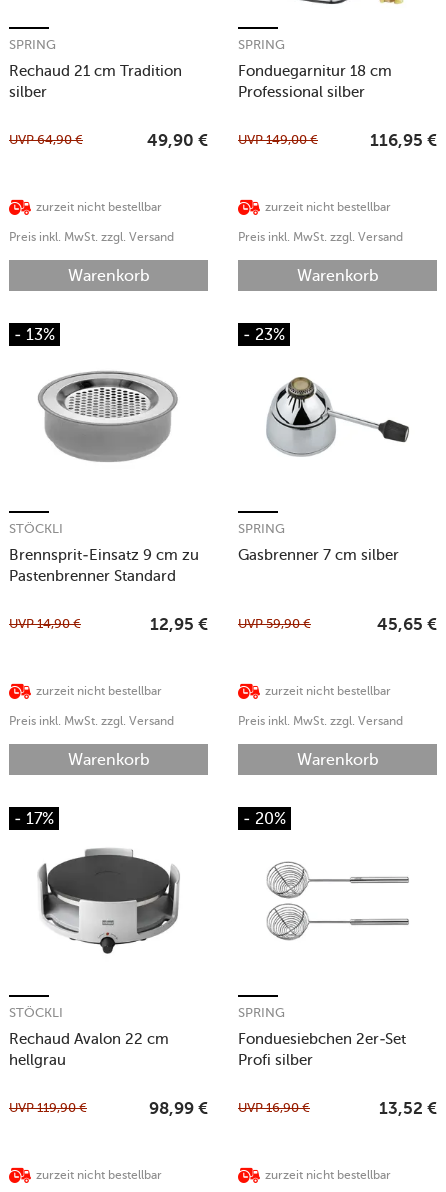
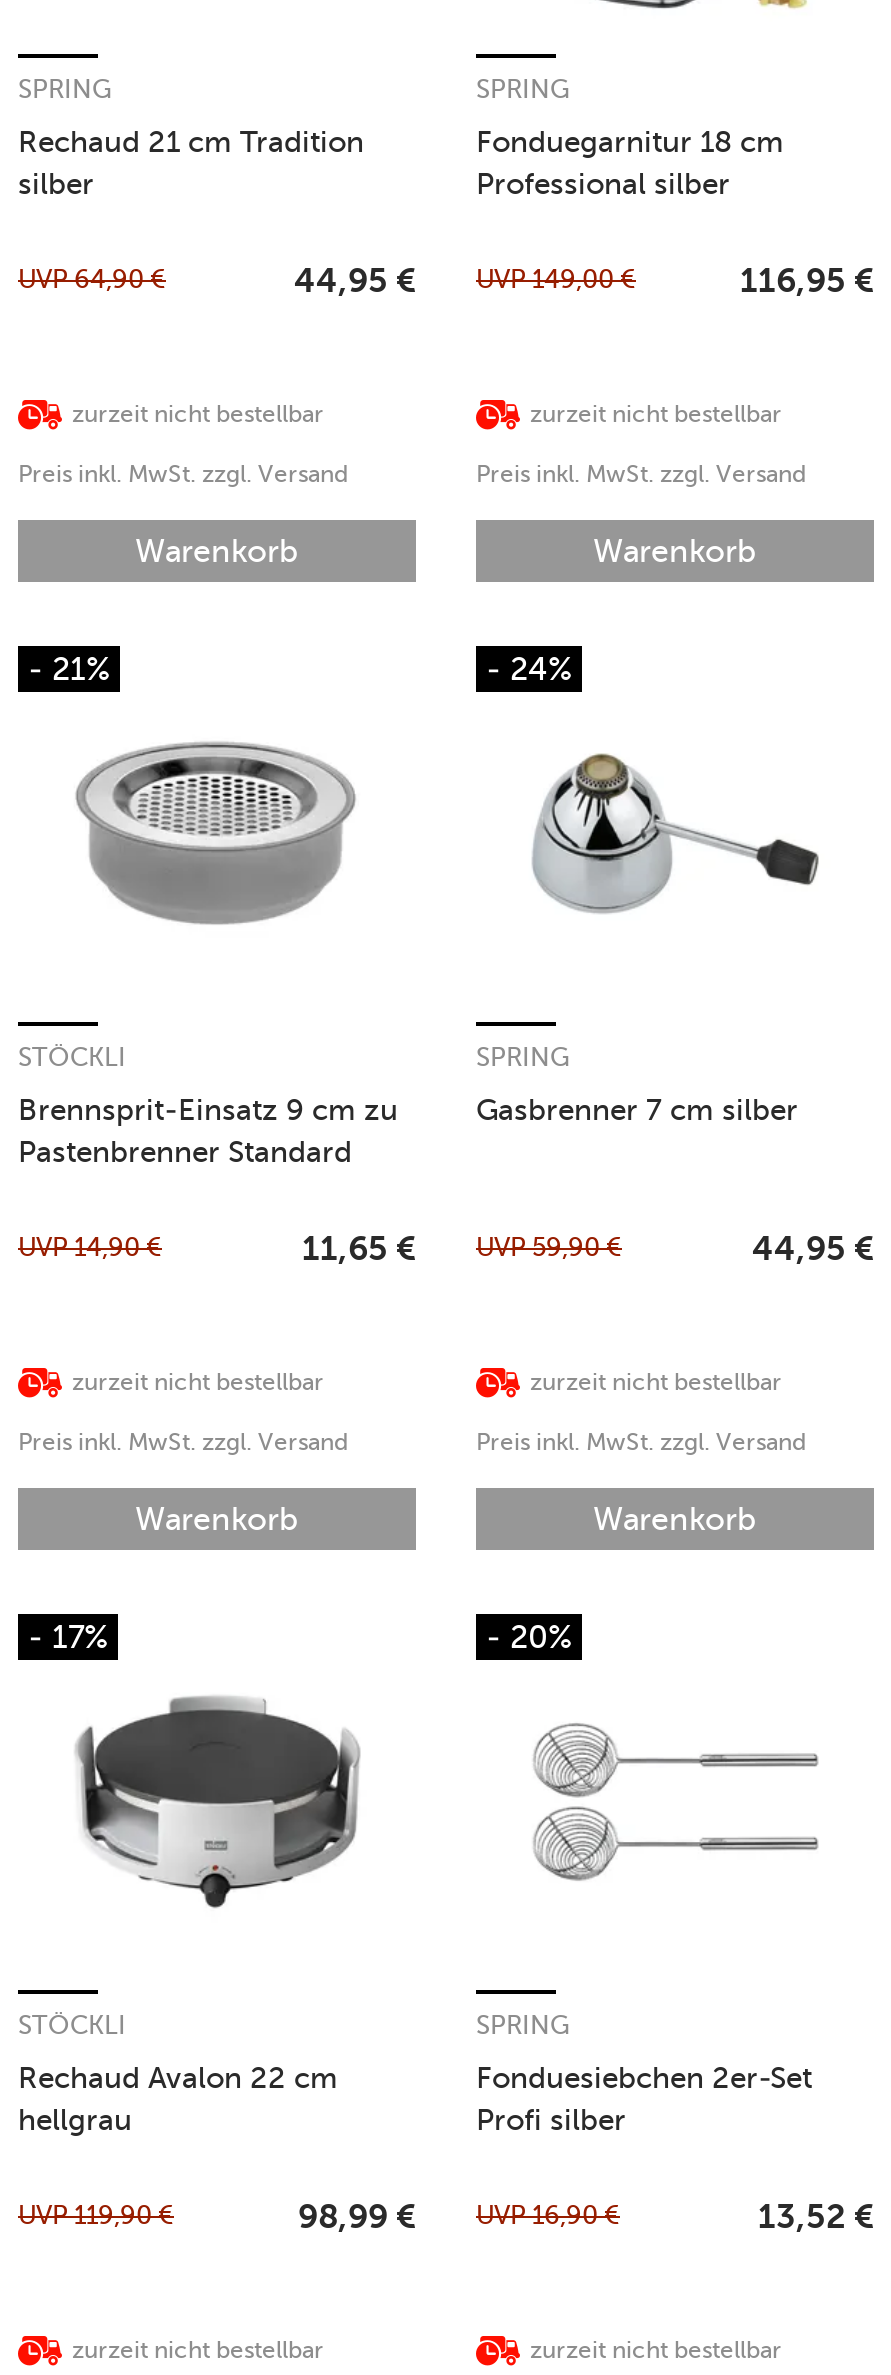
[147,132,318,150] 49,90 € UVP149,00 € -> [294,264,636,300] 44,95 € UVP149,00 €
[14,325,55,344] - 13% -> [28,650,110,688] - 21%
[243,325,285,344] - 23% -> [486,650,572,688] - 24%
[150,616,311,634] 12,95 € UVP59,90 € -> [302,1232,622,1268] 11,65 € UVP59,90 €
[377,617,437,634] 45,65 € -> [752,1234,874,1268] 44,95 €

